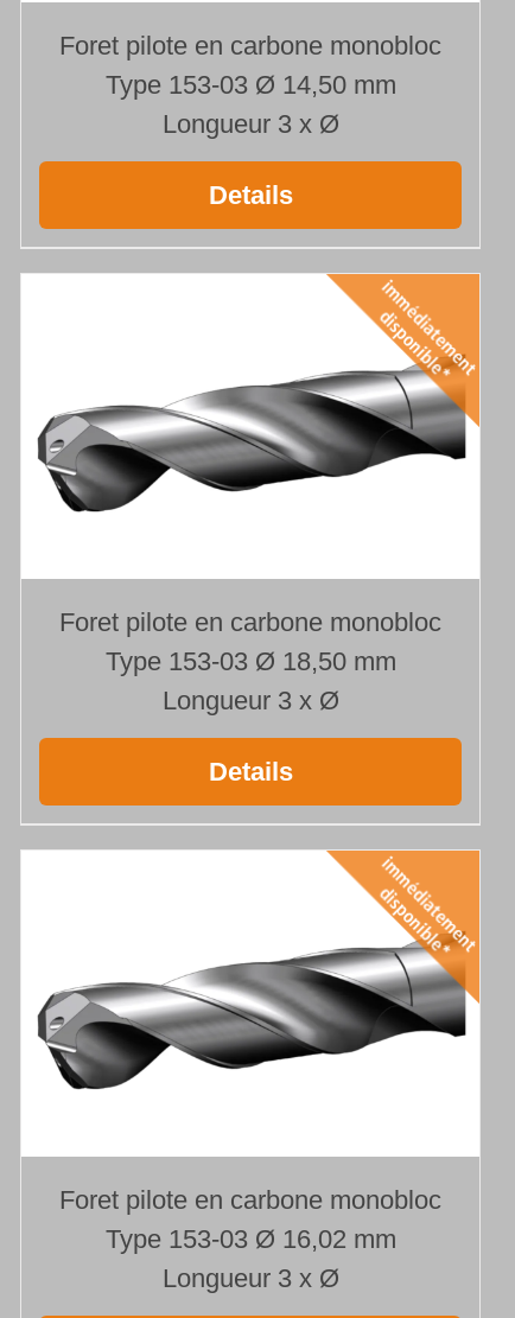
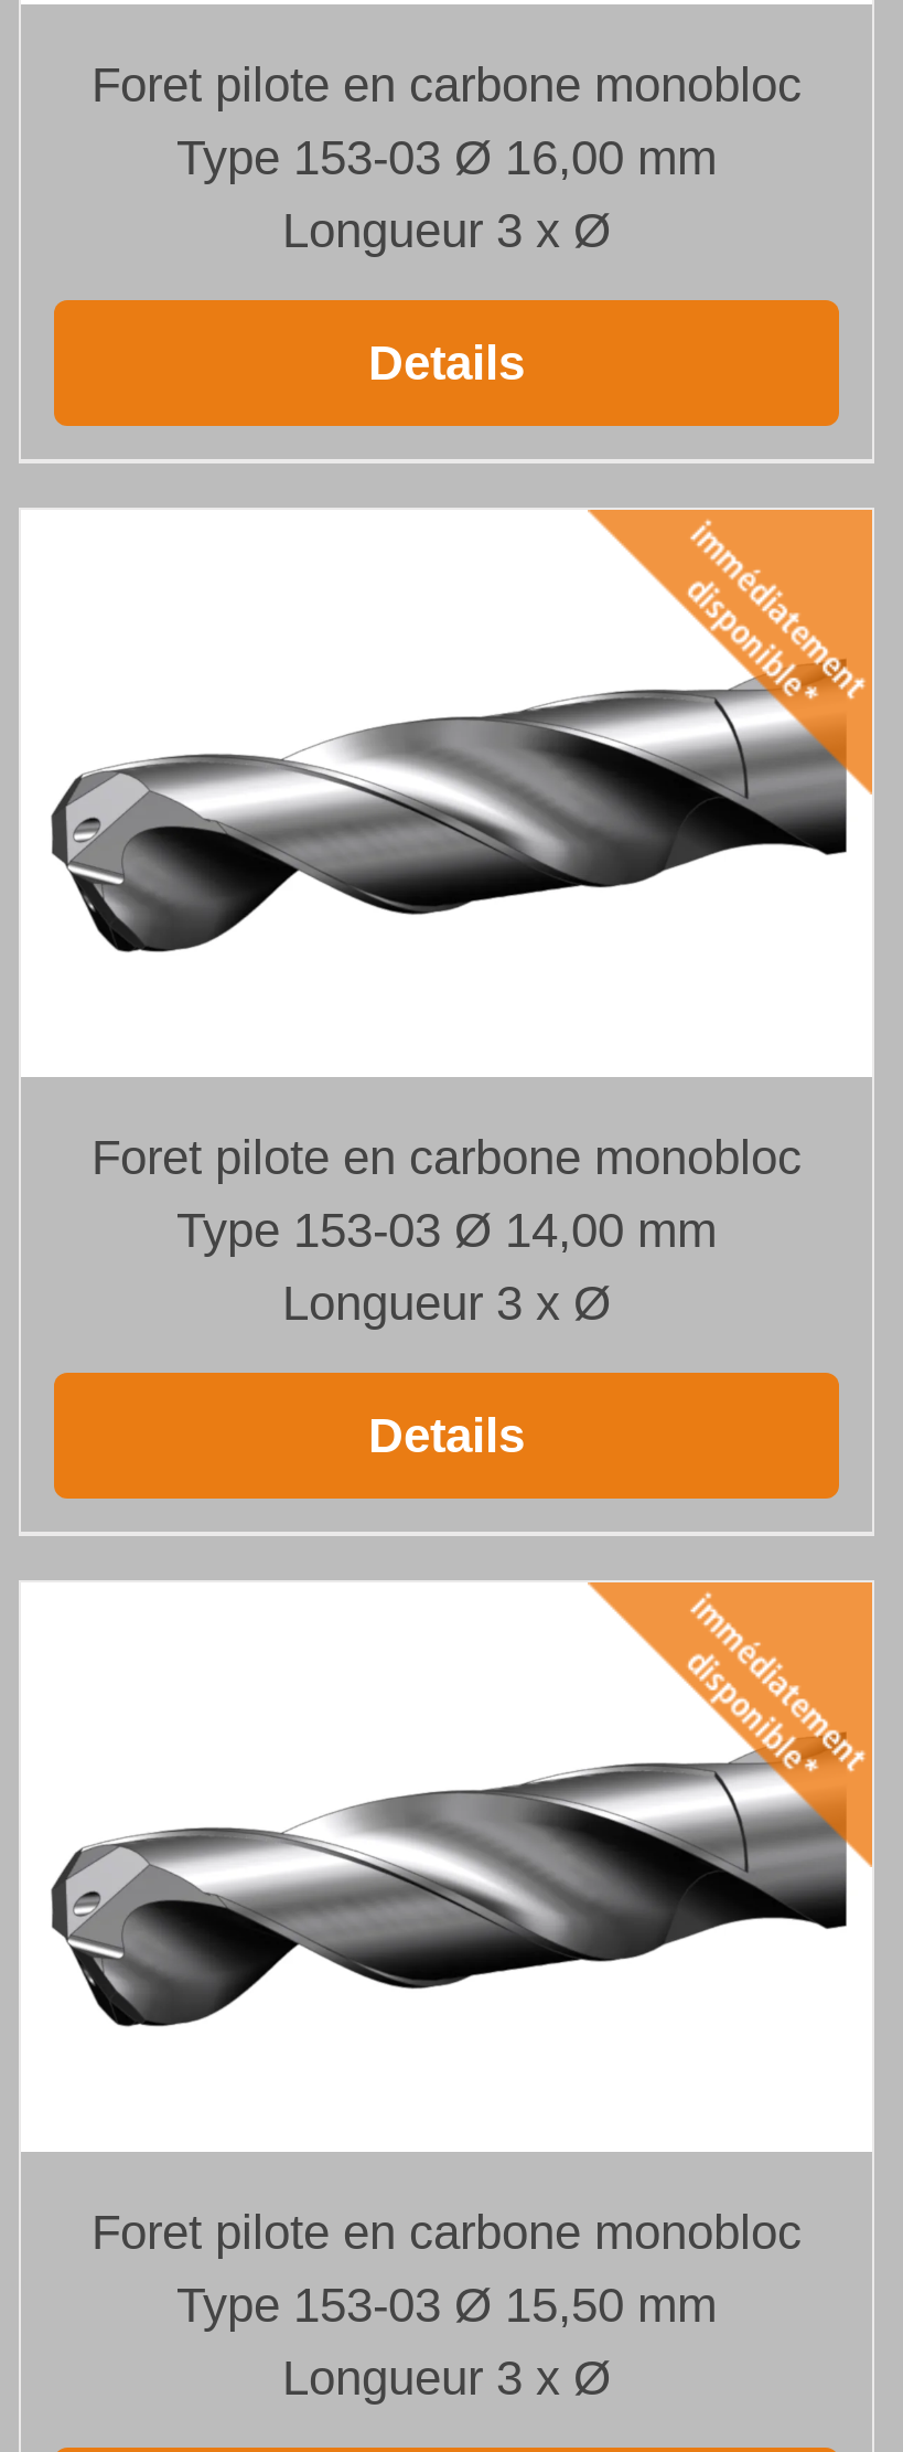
[105,70,396,100] Type 153-03 Ø 14,50 mm -> [176,130,717,185] Type 153-03 Ø 16,00 mm
[105,647,396,676] Type 153-03 Ø 18,50 mm -> [176,1203,717,1258] Type 153-03 Ø 14,00 mm
[105,1224,396,1253] Type 153-03 Ø 16,02 mm -> [176,2277,717,2332] Type 153-03 Ø 15,50 mm

